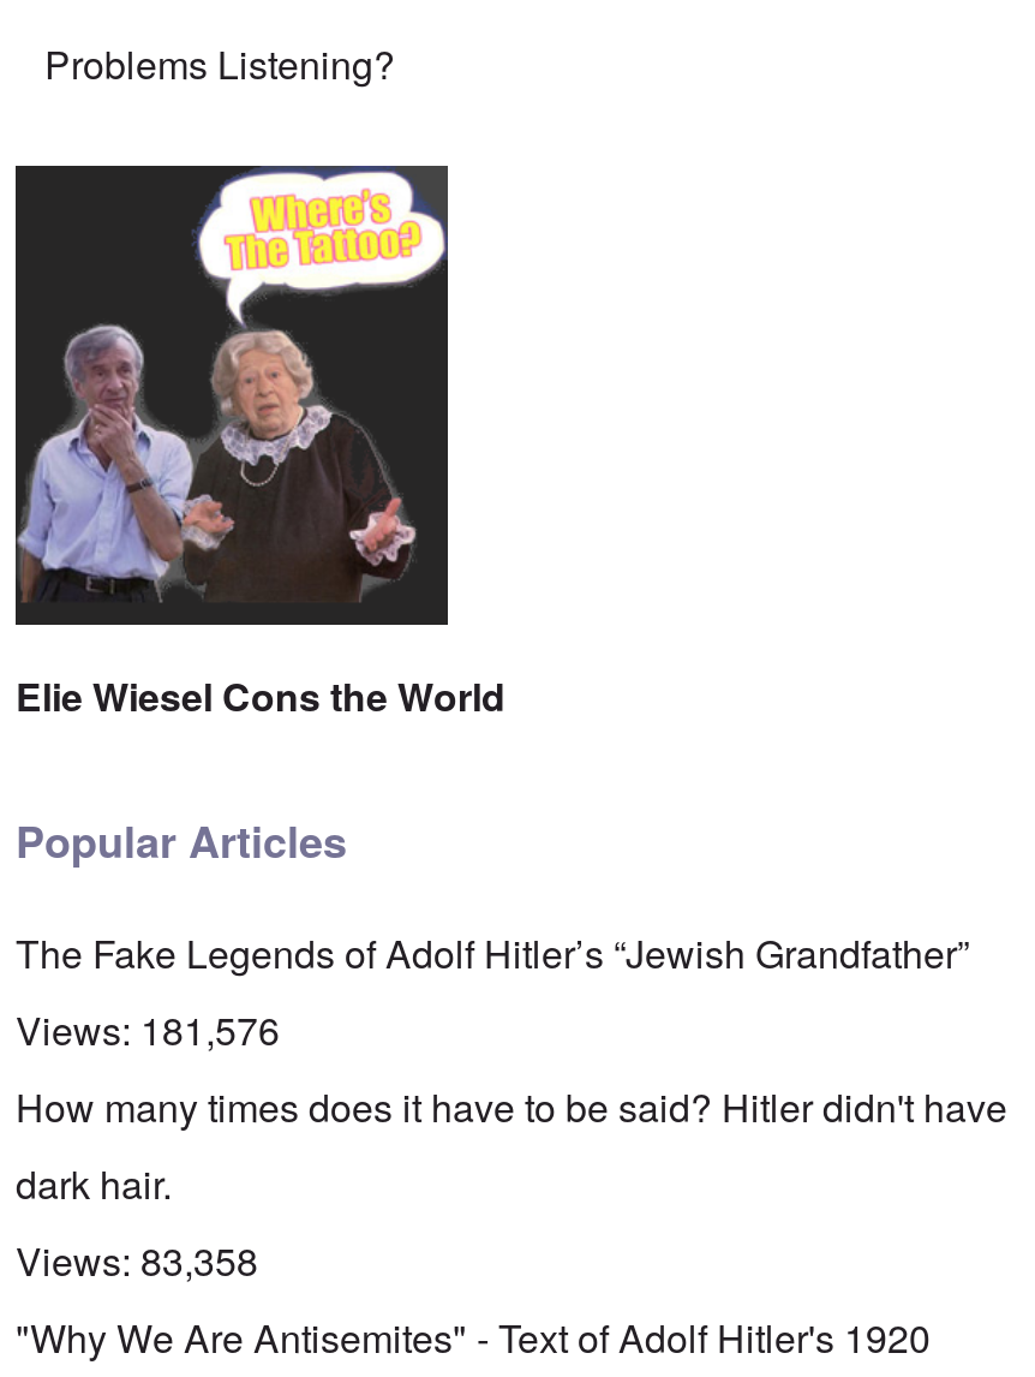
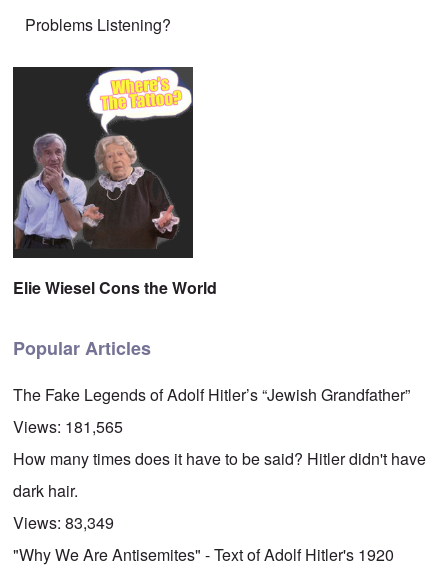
[16,1003,280,1058] Views: 181,576 -> [13,415,123,438] Views: 181,565
[16,1234,258,1289] Views: 83,358 -> [13,511,114,534] Views: 83,349

